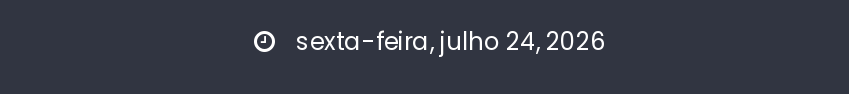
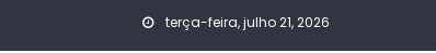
[290,24,606,58] sexta-feira, julho 24, 2026 -> [162,13,329,31] terça-feira, julho 21, 2026

